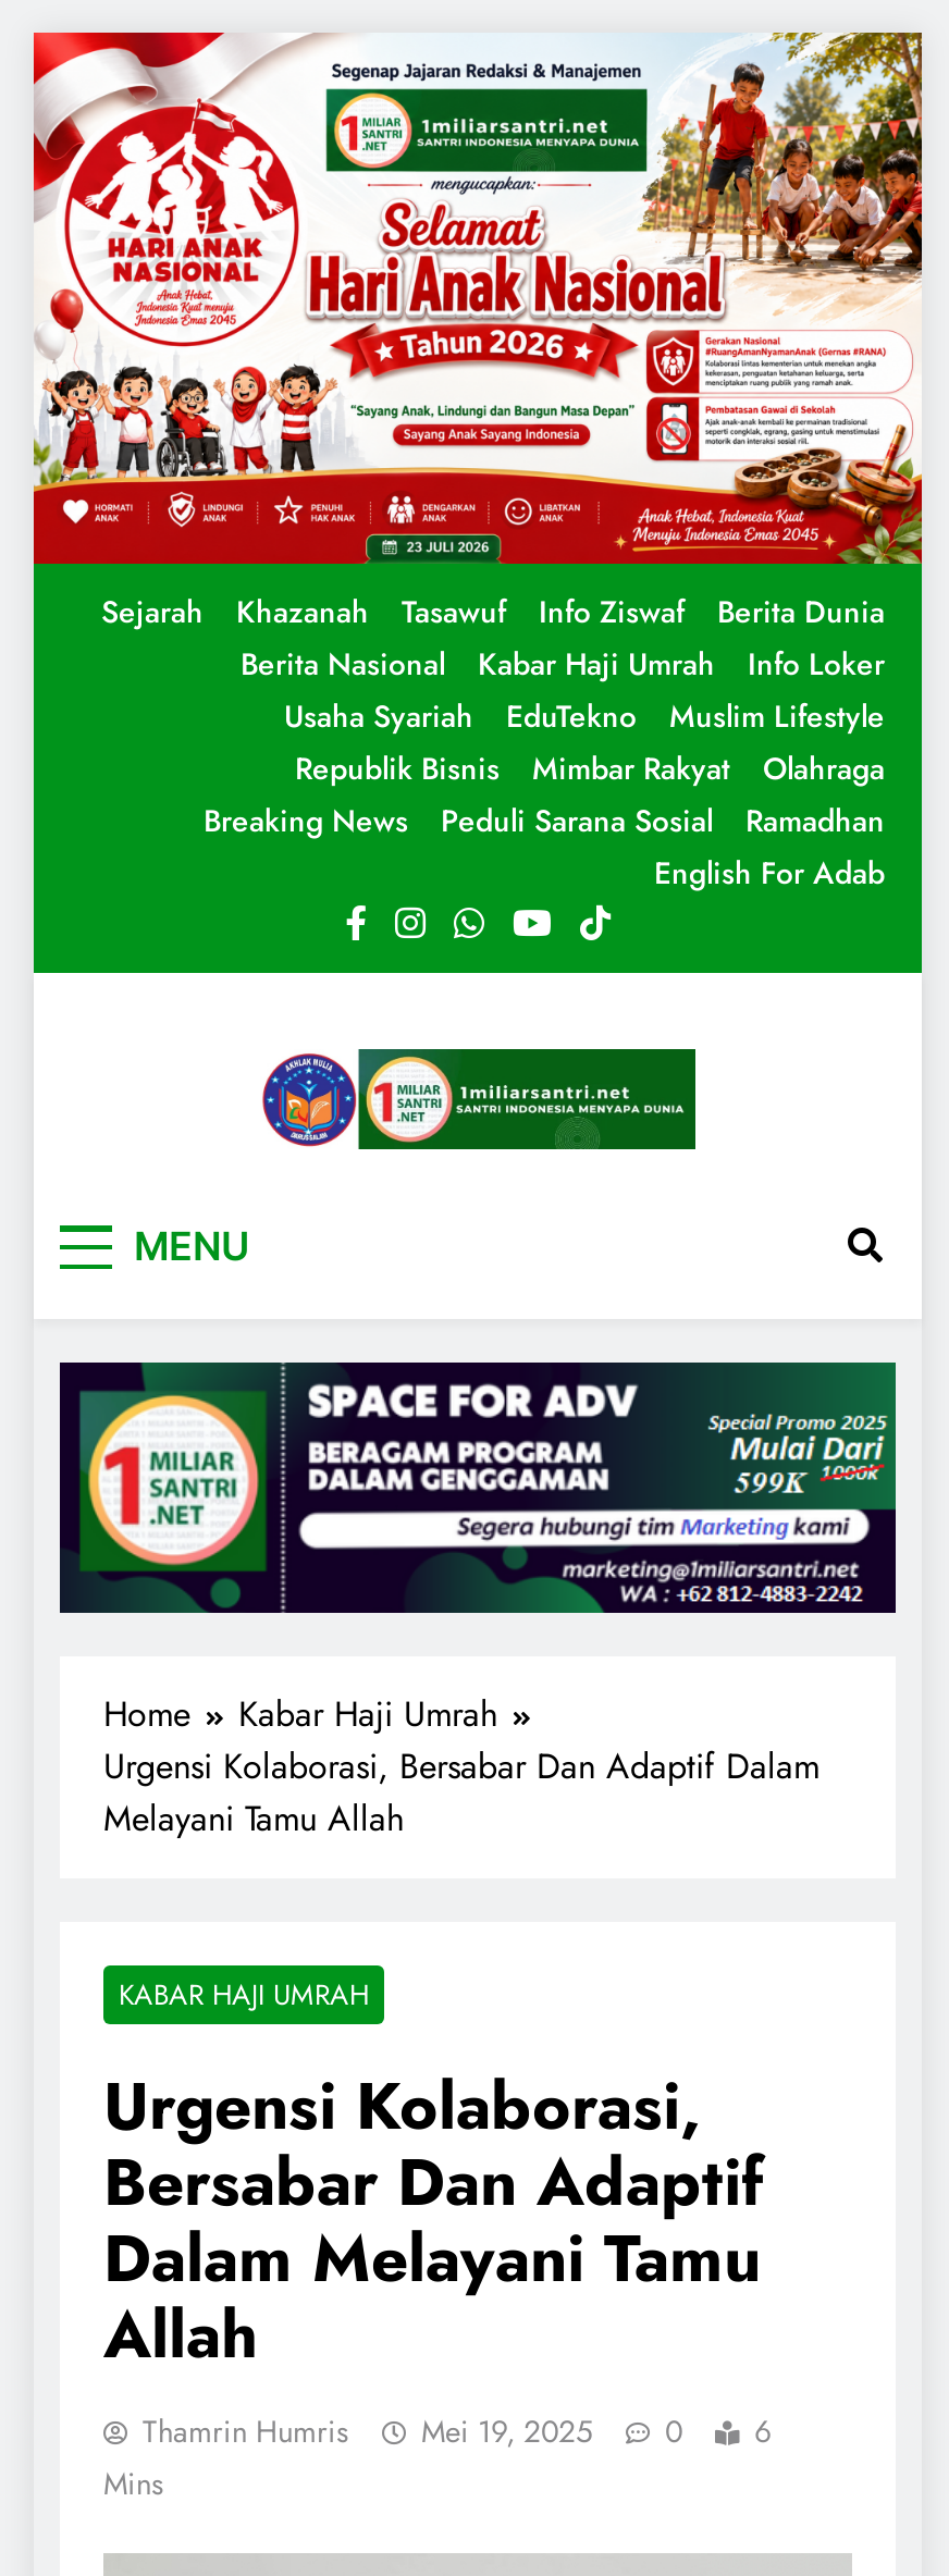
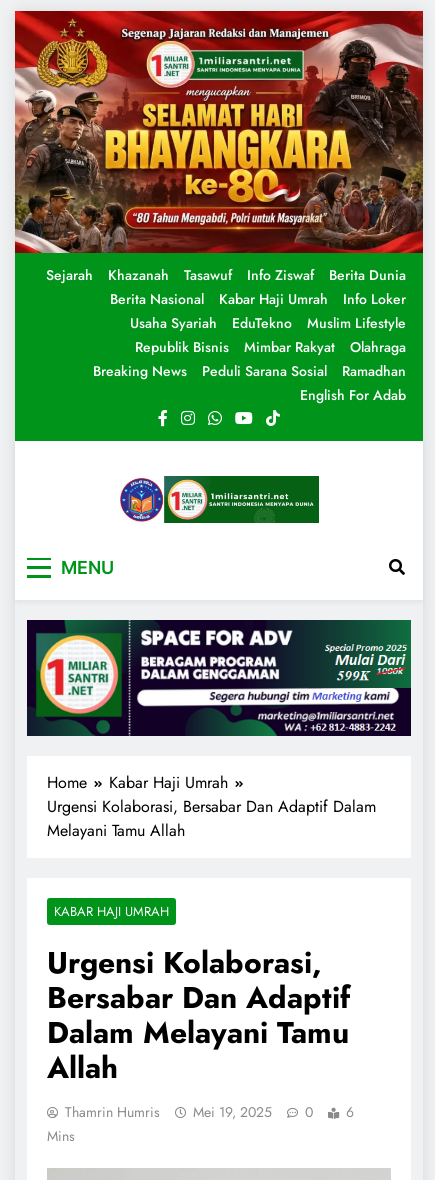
[32,30,924,566] [image] -> [14,10,424,254] [image]

